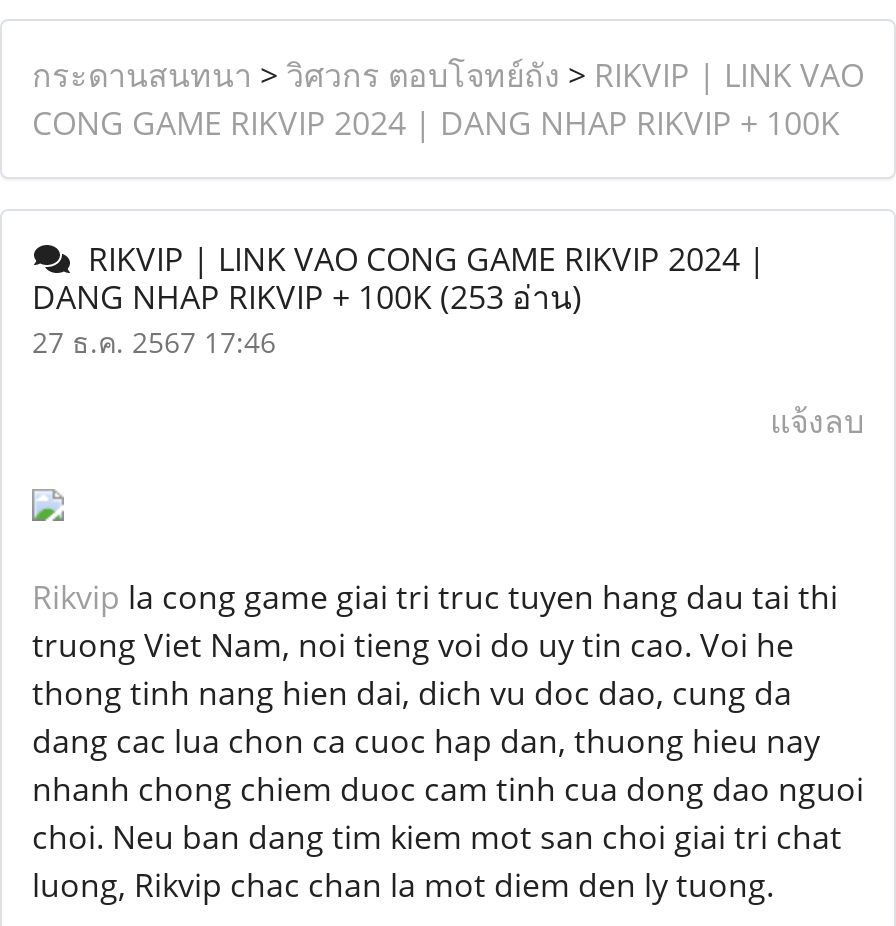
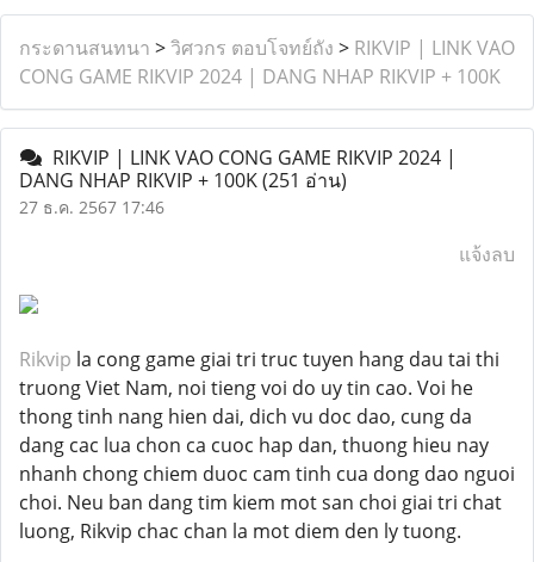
[32,275,582,319] DANG NHAP RIKVIP + 100K (253 อ่าน) -> [19,167,347,193] DANG NHAP RIKVIP + 100K (251 อ่าน)

